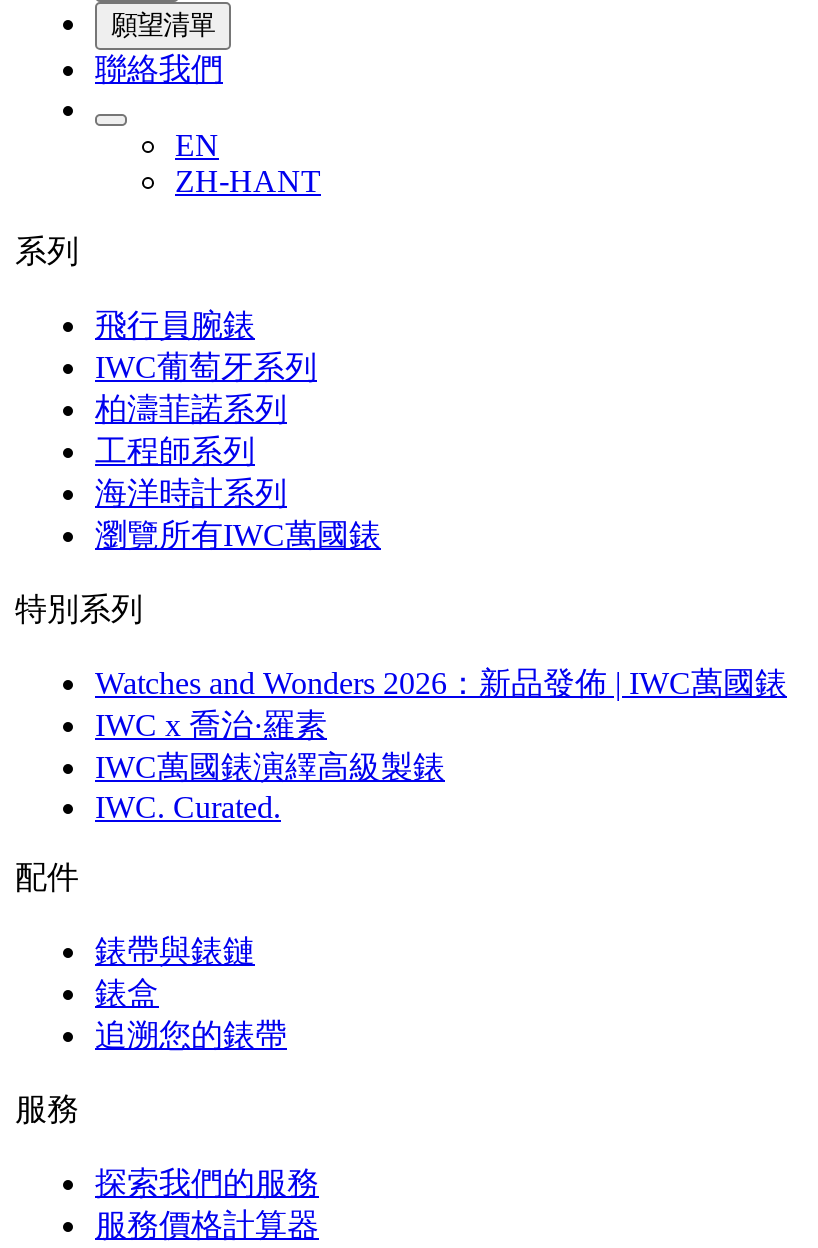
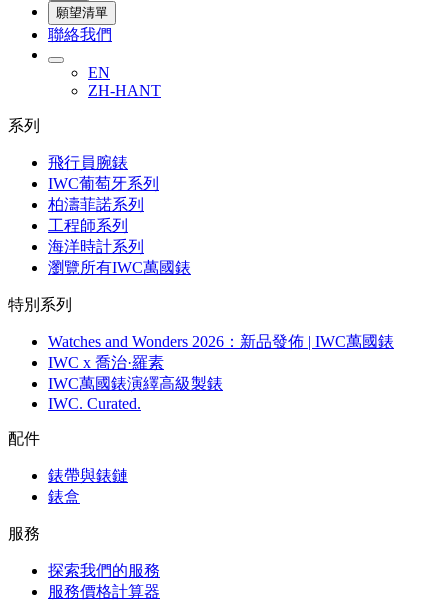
[95,1018,287,1052] 追溯您的錶帶 -> none

